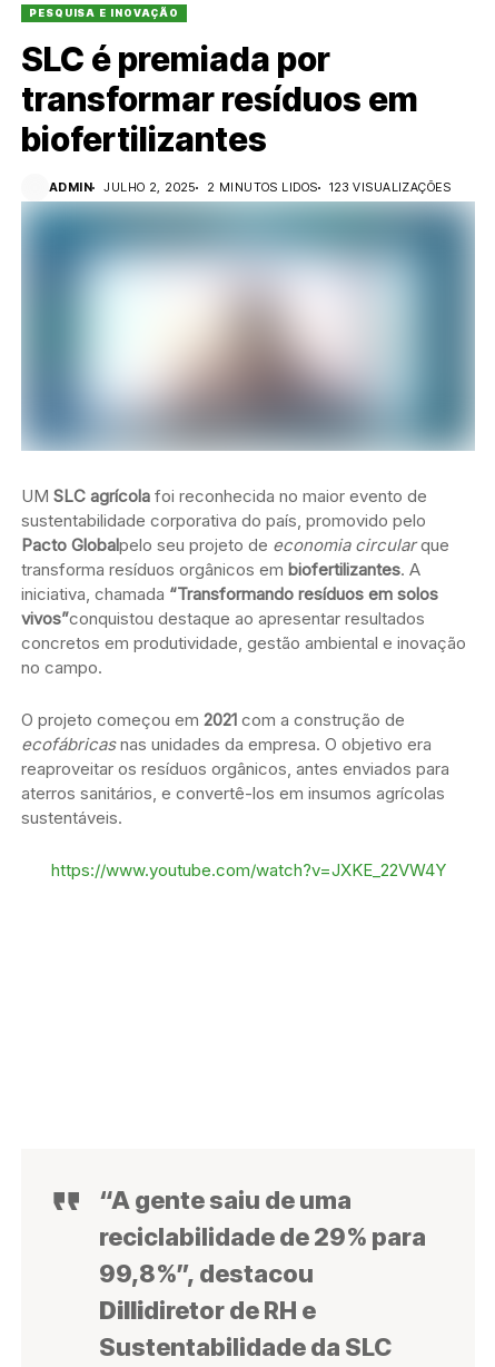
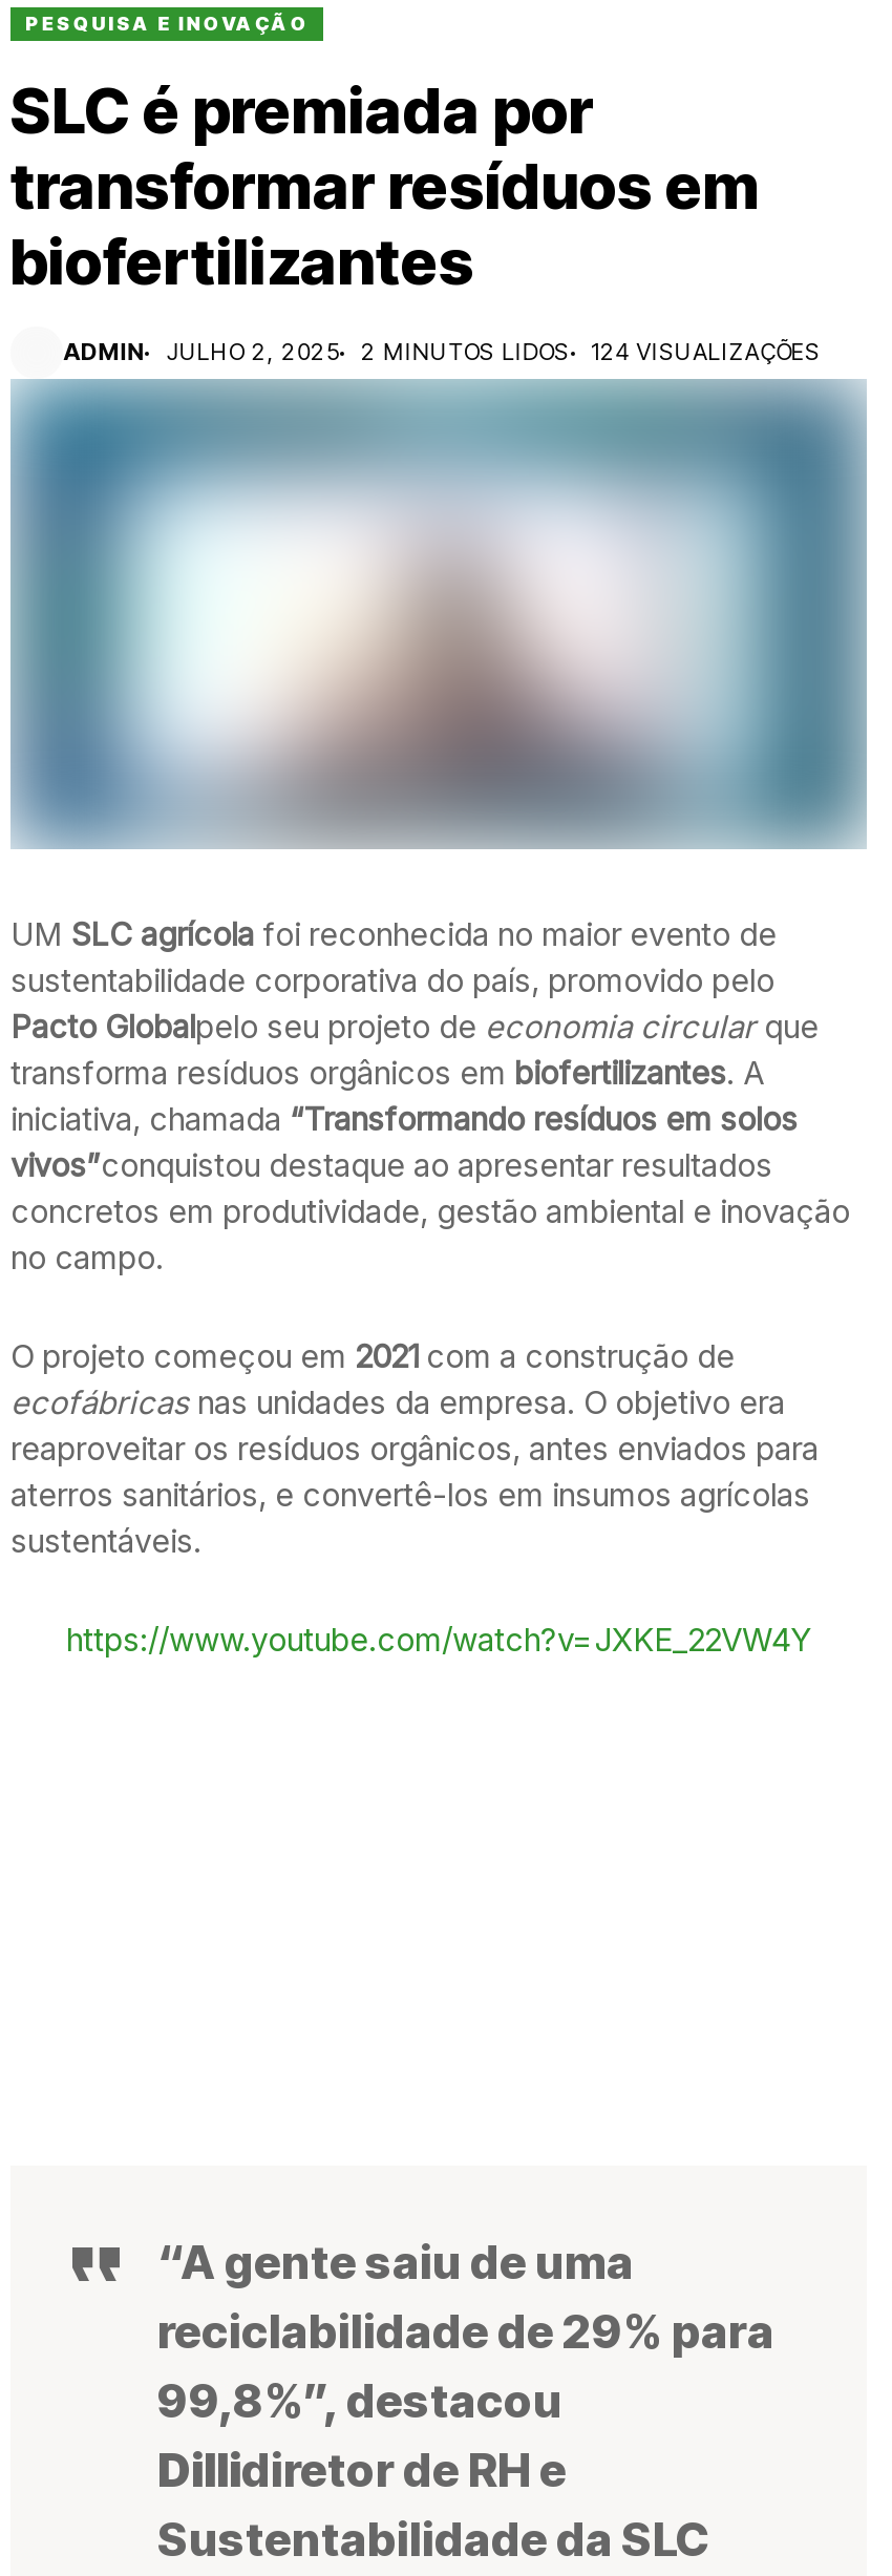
[329,179,451,195] 123 VISUALIZAÇÕES -> [591,337,821,366] 124 VISUALIZAÇÕES

